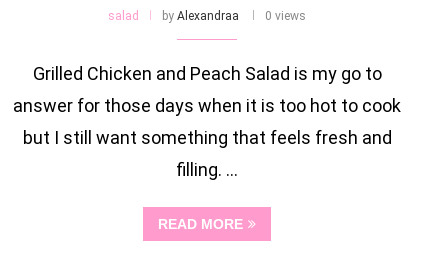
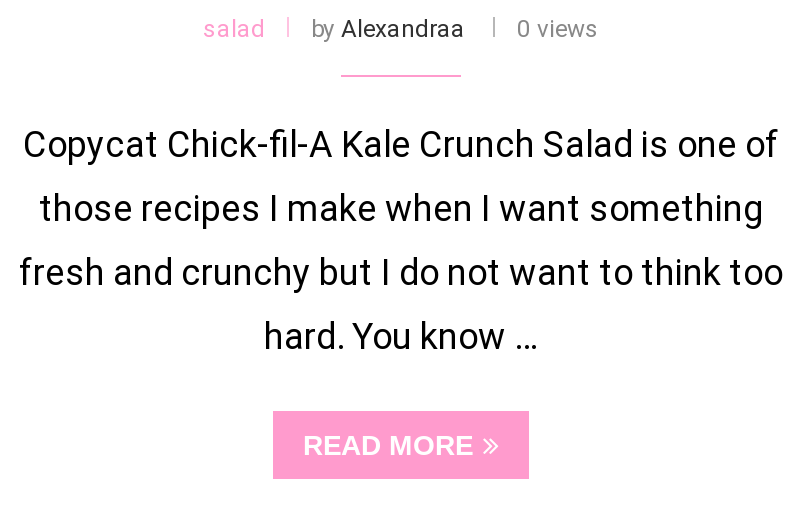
[32,63,381,84] Grilled Chicken and Peach Salad is my go to -> [23,123,779,165] Copycat Chick-fil-A Kale Crunch Salad is one of
[13,95,401,116] answer for those days when it is too hot to cook -> [39,187,763,229] those recipes I make when I want something
[22,127,391,148] but I still want something that feels fresh and -> [19,251,783,293] fresh and crunchy but I do not want to think too
[176,159,238,180] filling. … -> [264,315,538,357] hard. You know …

